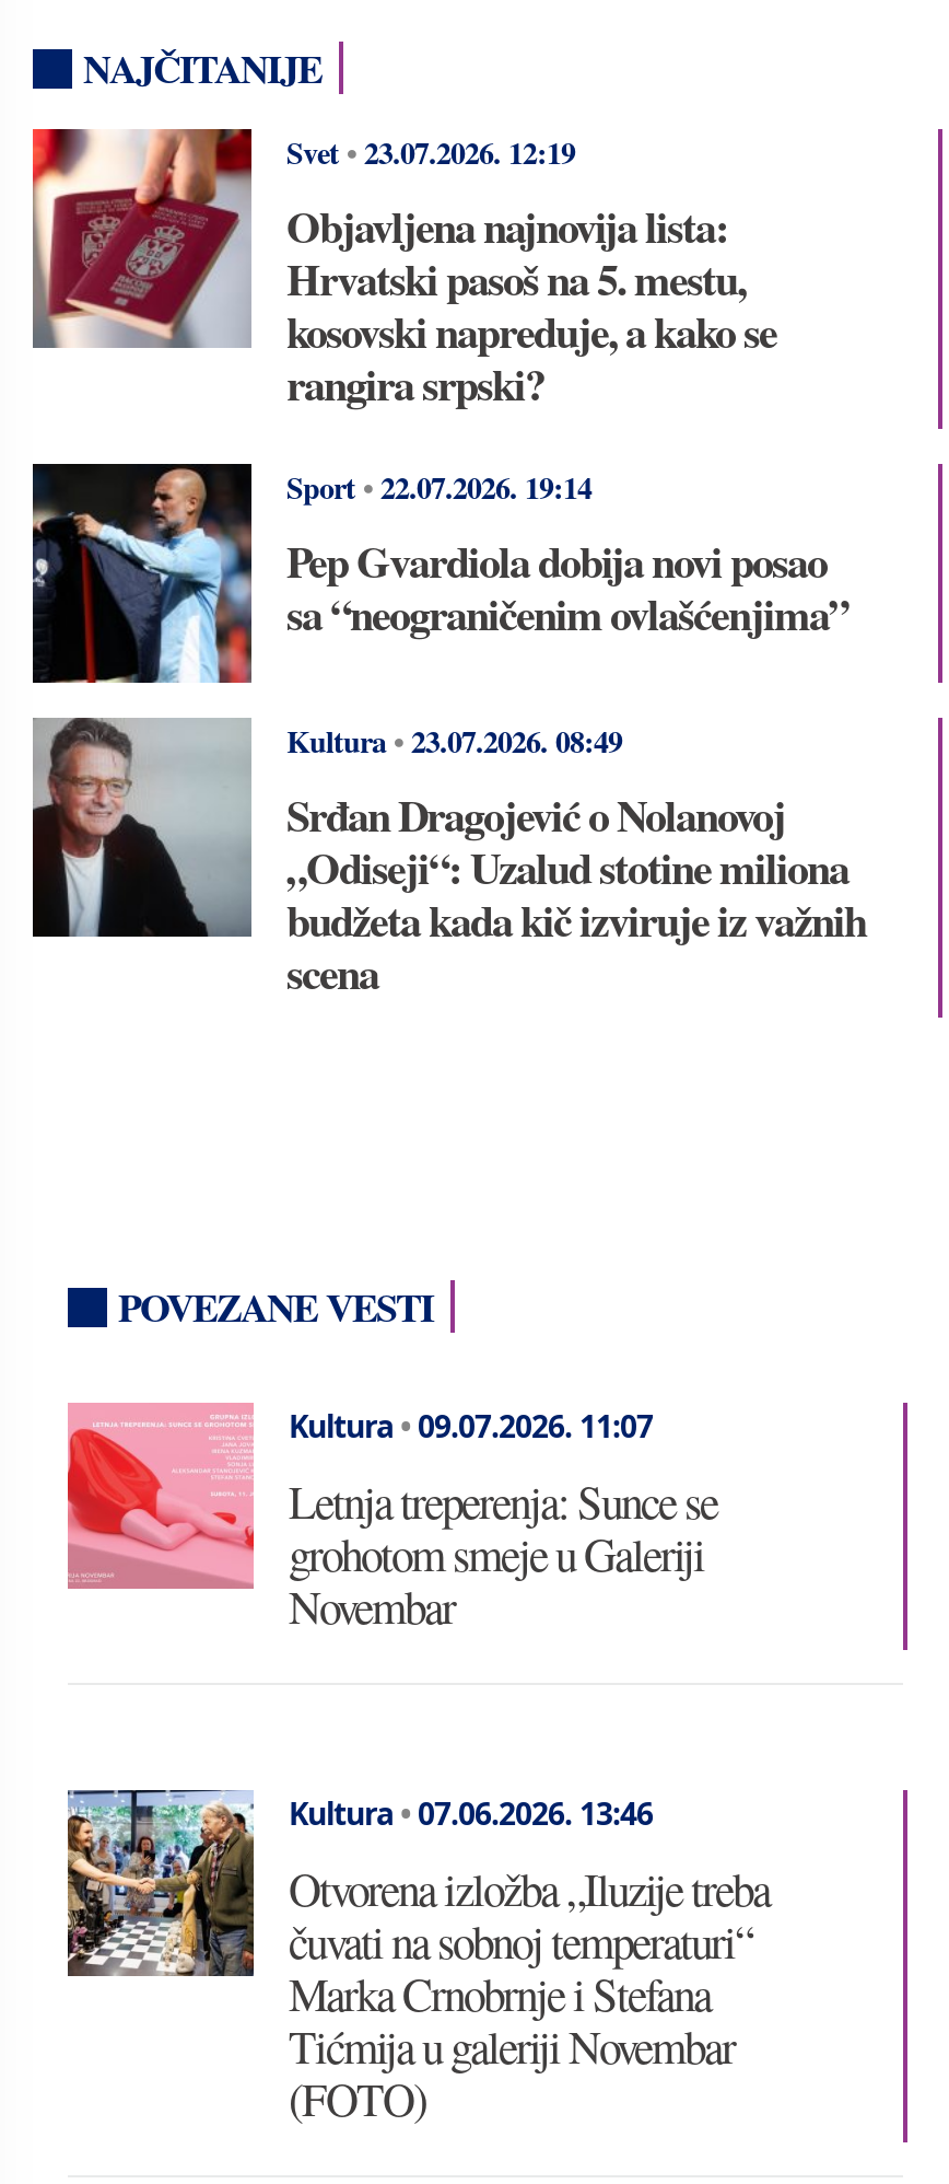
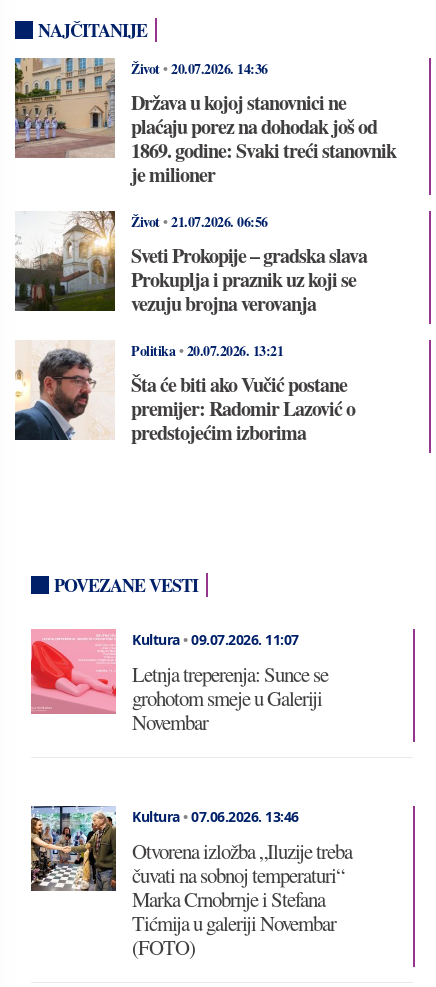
[31,127,776,416] [image] | Svet •23.07.2026. 12:19 | Objavljena najnovija lista: | Hrvatski pasoš na 5. mestu, | kosovski napreduje, a kako se | rangira srpski? -> [14,57,396,189] [image] | Život •20.07.2026. 14:36 | Država u kojoj stanovnici ne | plaćaju porez na dohodak još od | 1869. godine: Svaki treći stanovnik | je milioner
[31,462,848,685] [image] | Sport •22.07.2026. 19:14 | Pep Gvardiola dobija novi posao | sa “neograničenim ovlašćenjima” -> [14,210,367,318] [image] | Život • 21.07.2026. 06:56 | Sveti Prokopije – gradska slava | Prokuplja i praznik uz koji se | vezuju brojna verovanja
[31,716,866,1005] [image] | Kultura •23.07.2026. 08:49 | Srđan Dragojević o Nolanovoj | „Odiseji“: Uzalud stotine miliona | budžeta kada kič izviruje iz važnih | scena -> [14,327,355,447] [image] | Politika • 20.07.2026. 13:21 | Šta će biti ako Vučić postane | premijer: Radomir Lazović o | predstojećim izborima

